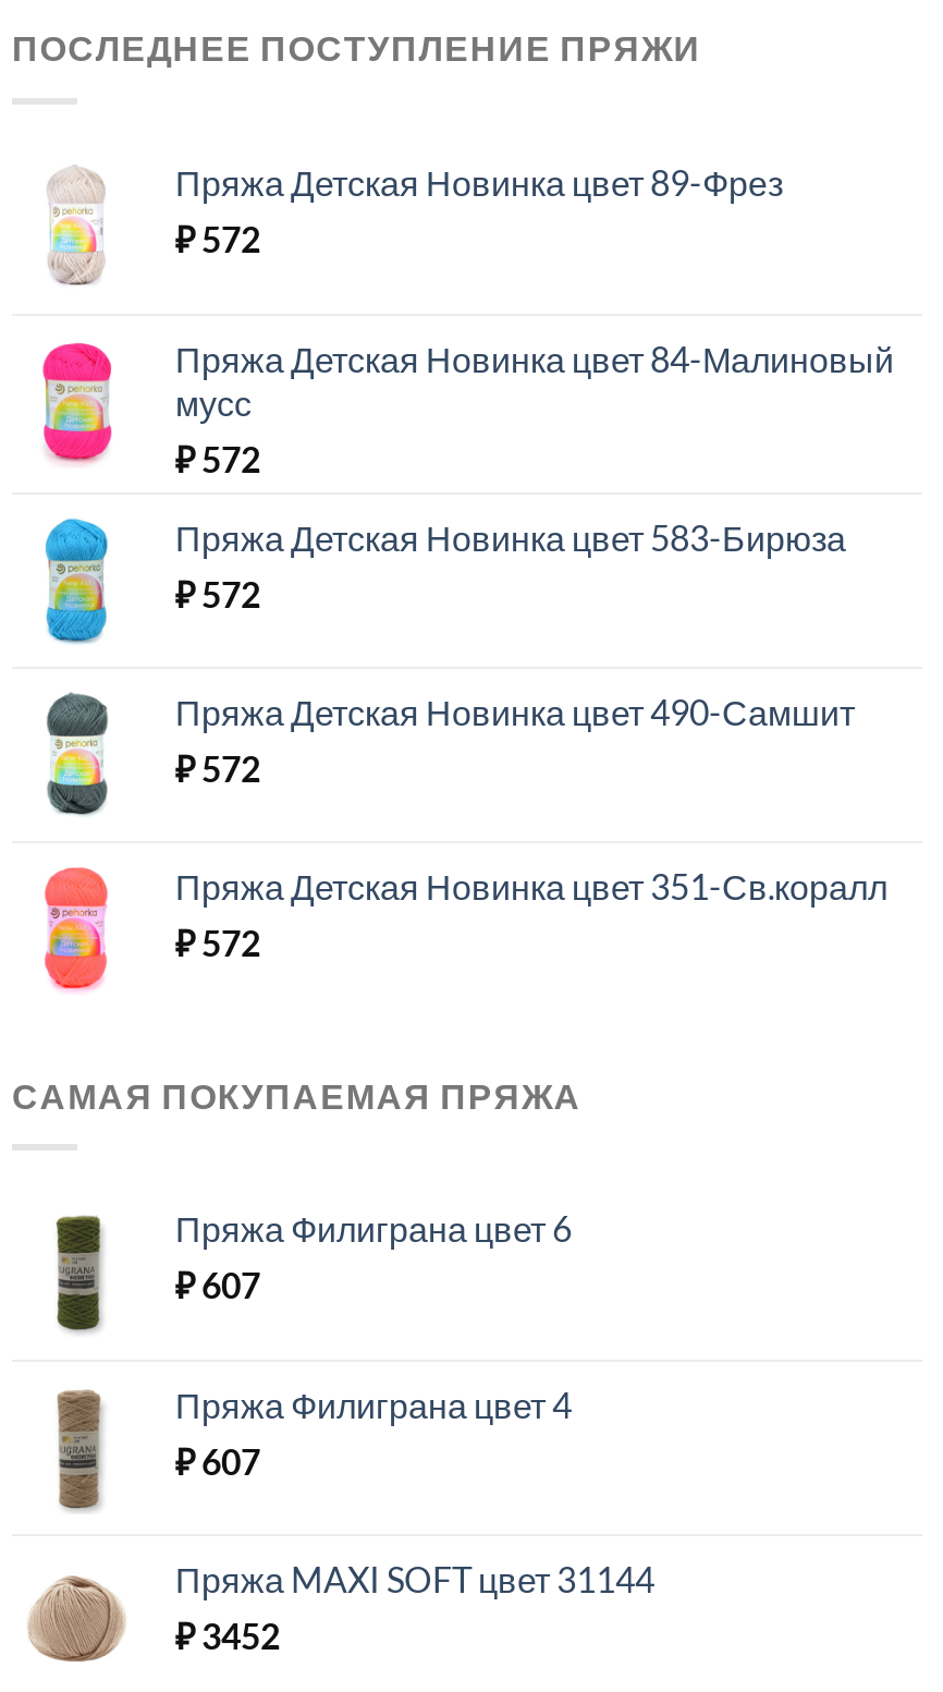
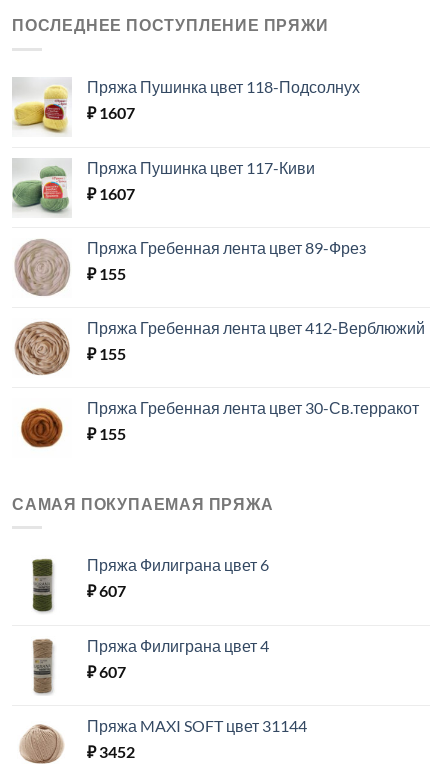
[14,161,783,288] [image] | Пряжа Детская Новинка цвет 89-Фрез | ₽ 572 -> [12,77,360,136] [image] | Пряжа Пушинка цвет 118-Подсолнух | ₽ 1607
[12,337,894,479] [image] | Пряжа Детская Новинка цвет 84-Малиновый | мусс | ₽ 572 -> [11,158,315,218] [image] | Пряжа Пушинка цвет 117-Киви | ₽ 1607
[19,516,846,645] [image] | Пряжа Детская Новинка цвет 583-Бирюза | ₽ 572 -> [14,238,366,297] [image] | Пряжа Гребенная лента цвет 89-Фрез | ₽ 155
[19,690,855,817] [image] | Пряжа Детская Новинка цвет 490-Самшит | ₽ 572 -> [14,318,425,376] [image] | Пряжа Гребенная лента цвет 412-Верблюжий | ₽ 155
[32,864,887,994] [image] | Пряжа Детская Новинка цвет 351-Св.коралл | ₽ 572 -> [20,398,419,456] [image] | Пряжа Гребенная лента цвет 30-Св.терракот | ₽ 155

